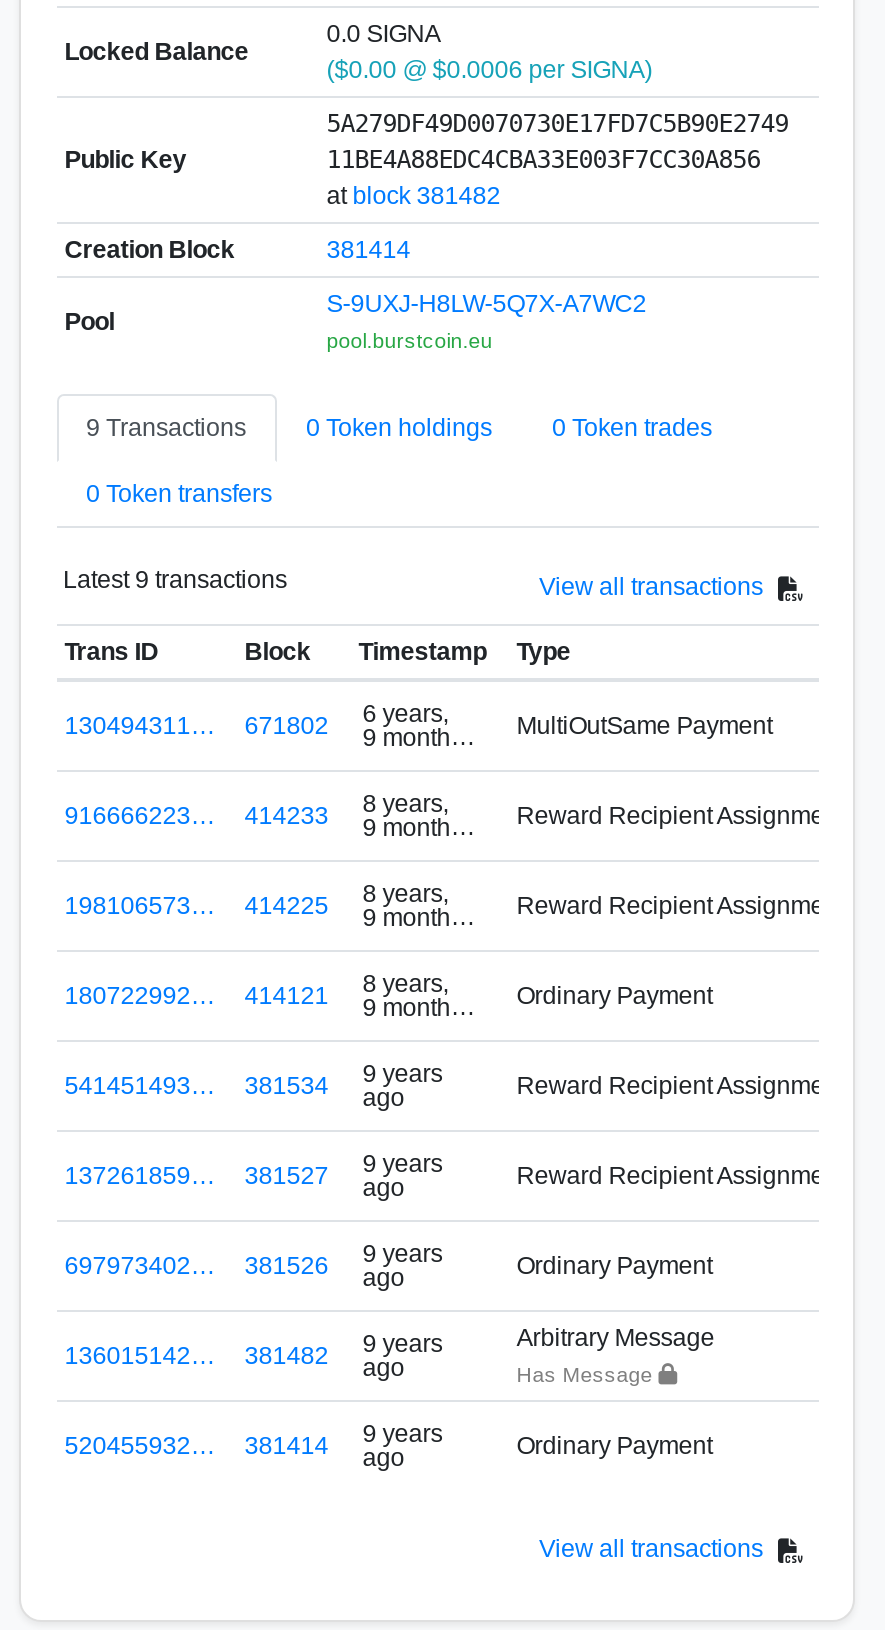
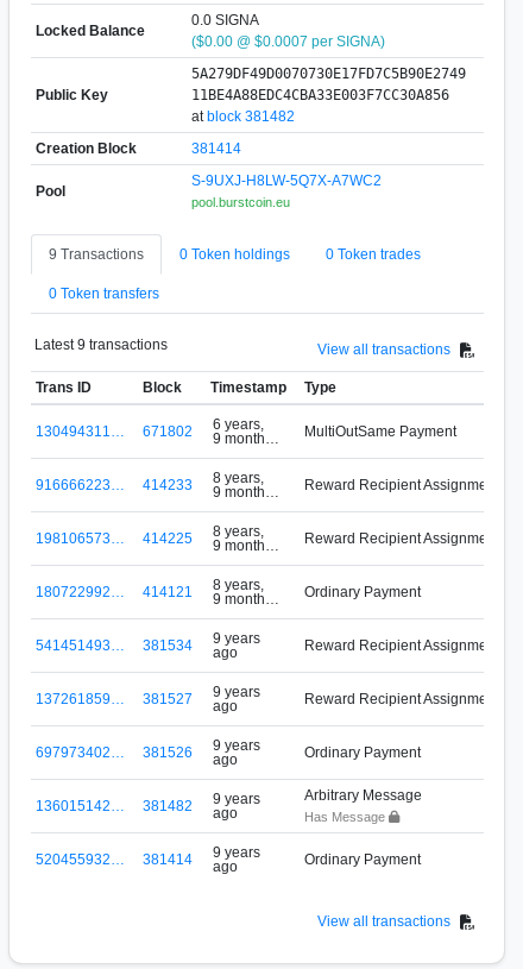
[326,55,652,83] ($0.00 @ $0.0006 per SIGNA) -> [191,33,385,49] ($0.00 @ $0.0007 per SIGNA)

